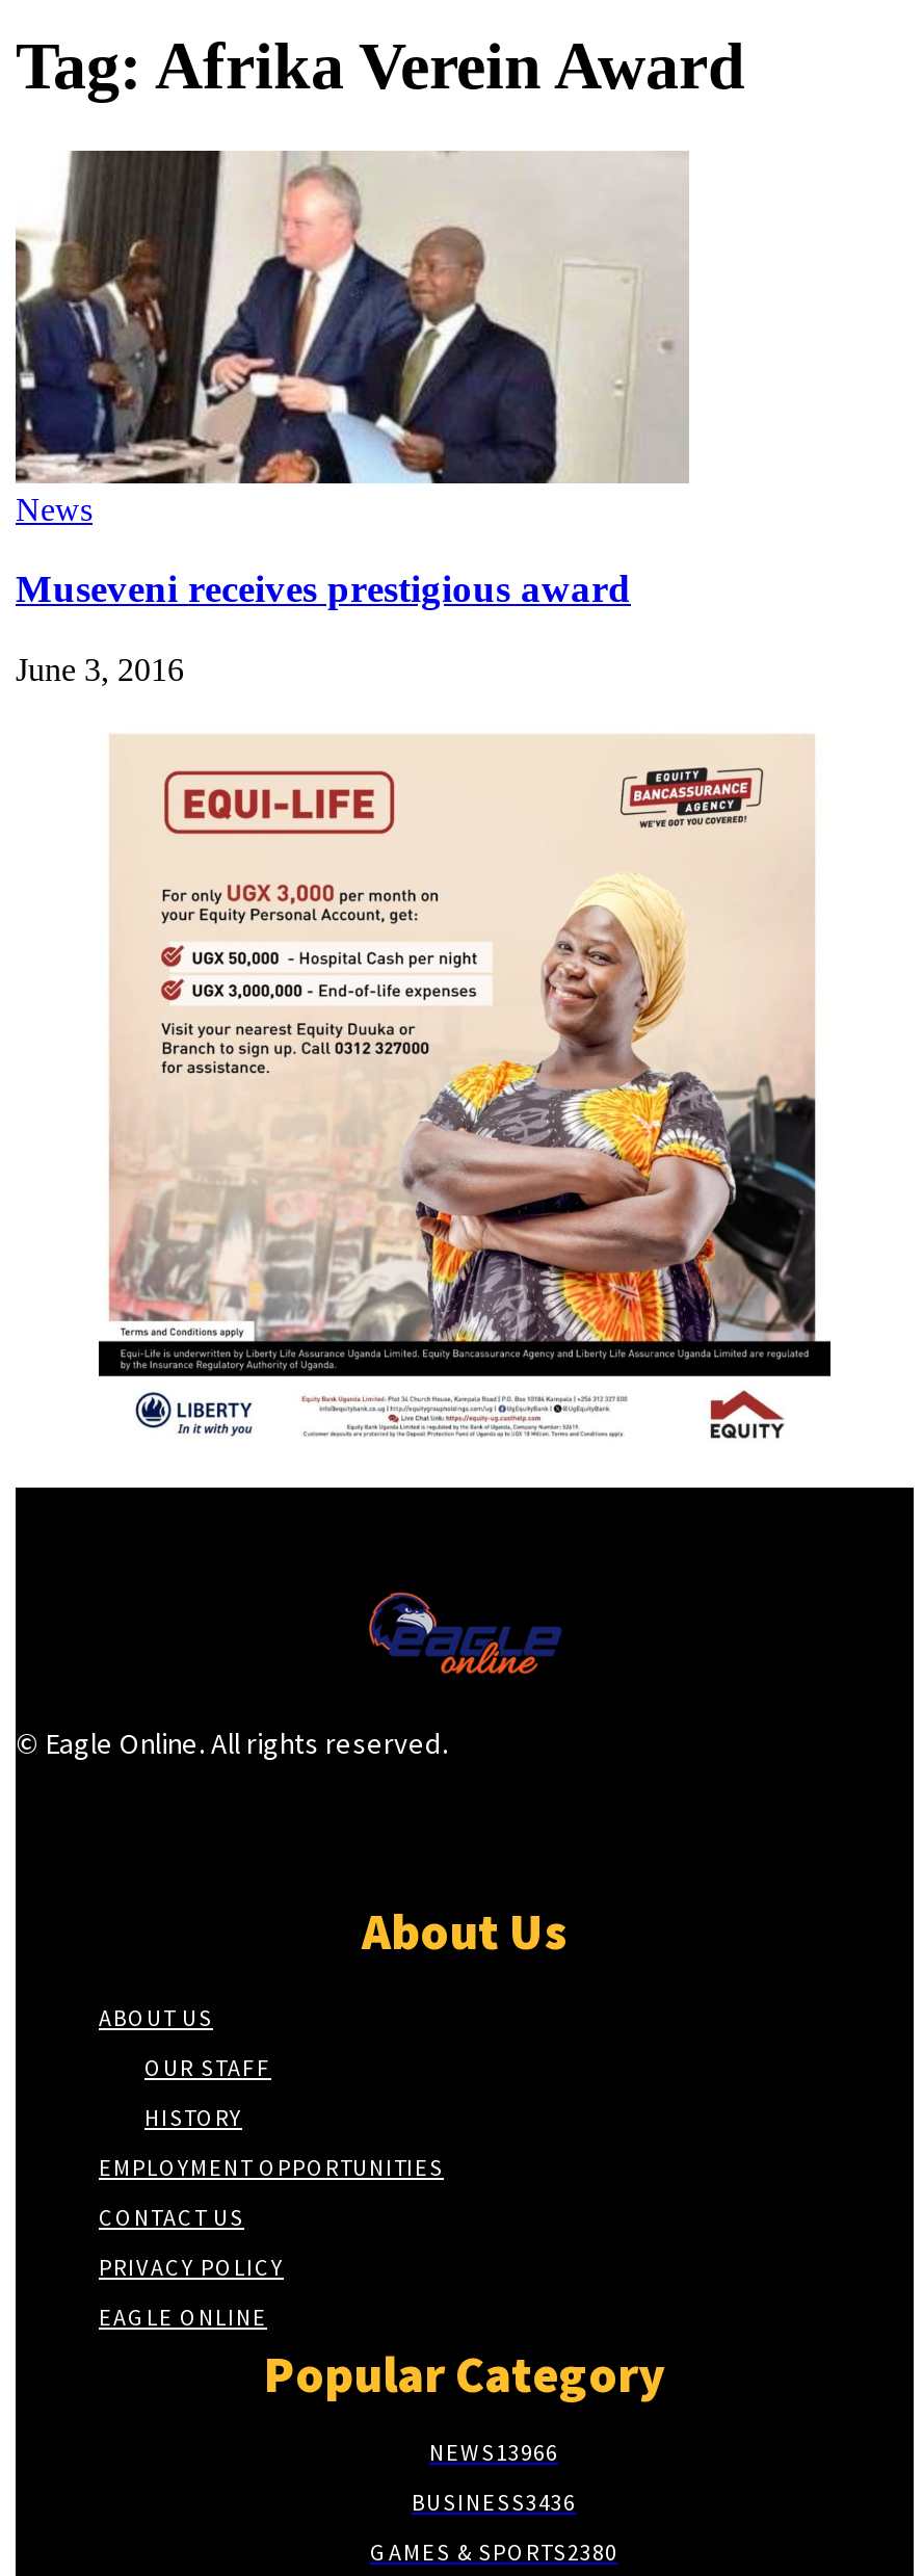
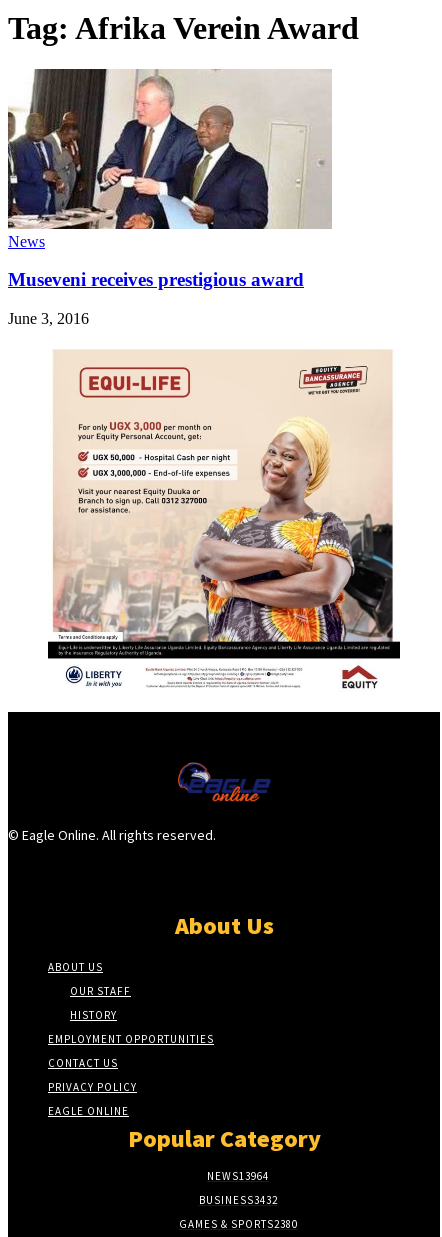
[429,2438,558,2467] NEWS 13966 -> [207,1169,269,1183] NEWS 13964
[412,2487,576,2517] BUSINESS3436 -> [198,1193,277,1207] BUSINESS3432

